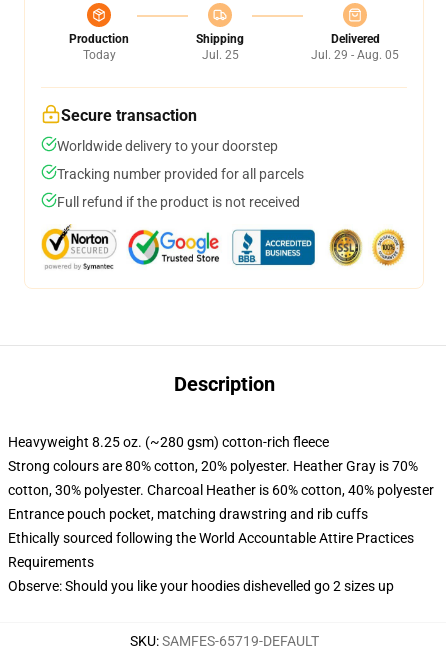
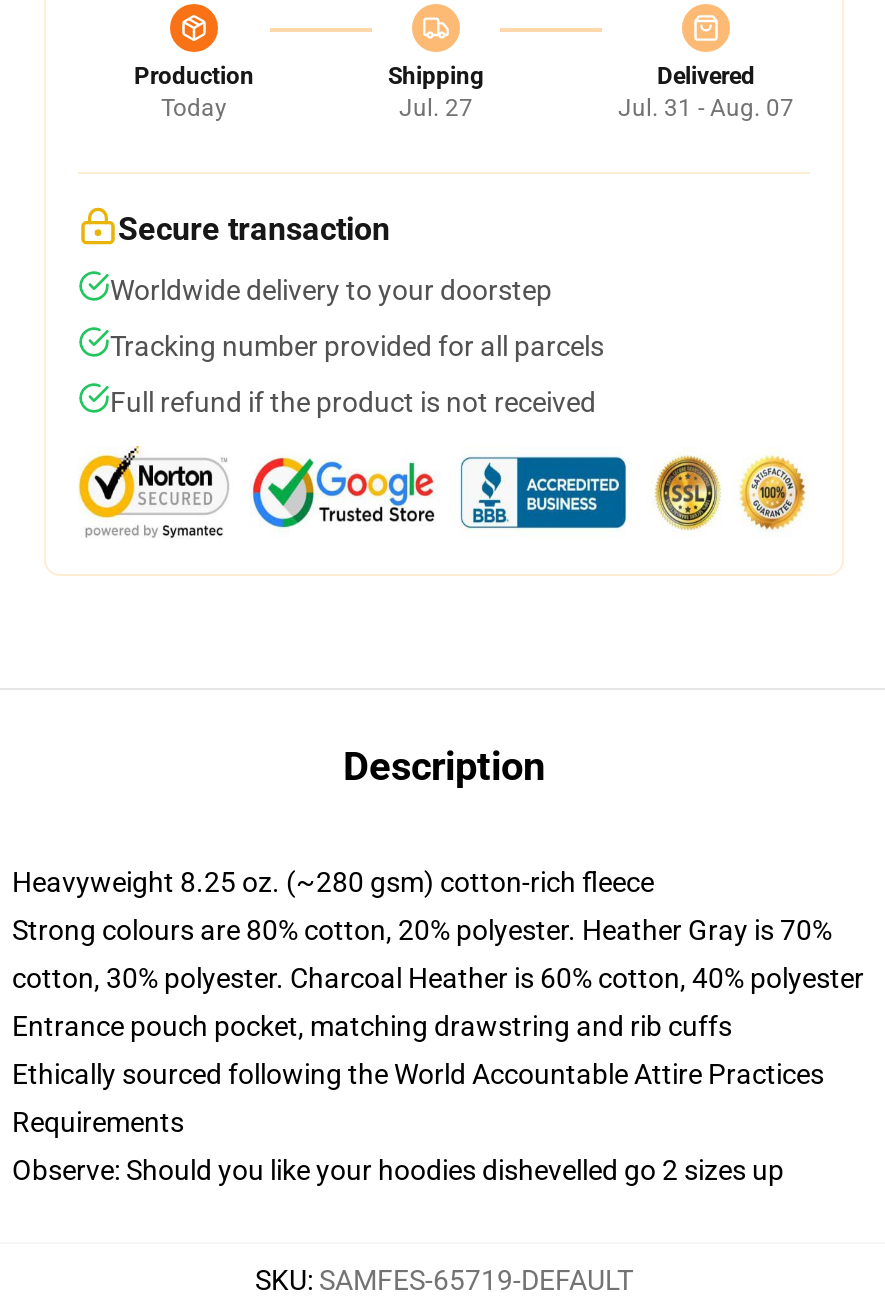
[201,48,238,62] Jul. 25 -> [399,94,473,122] Jul. 27
[311,48,399,62] Jul. 29 - Aug. 05 -> [618,94,794,122] Jul. 31 - Aug. 07

